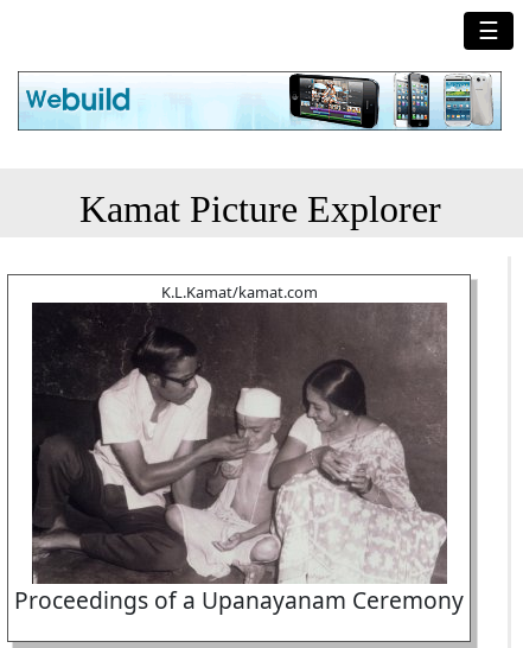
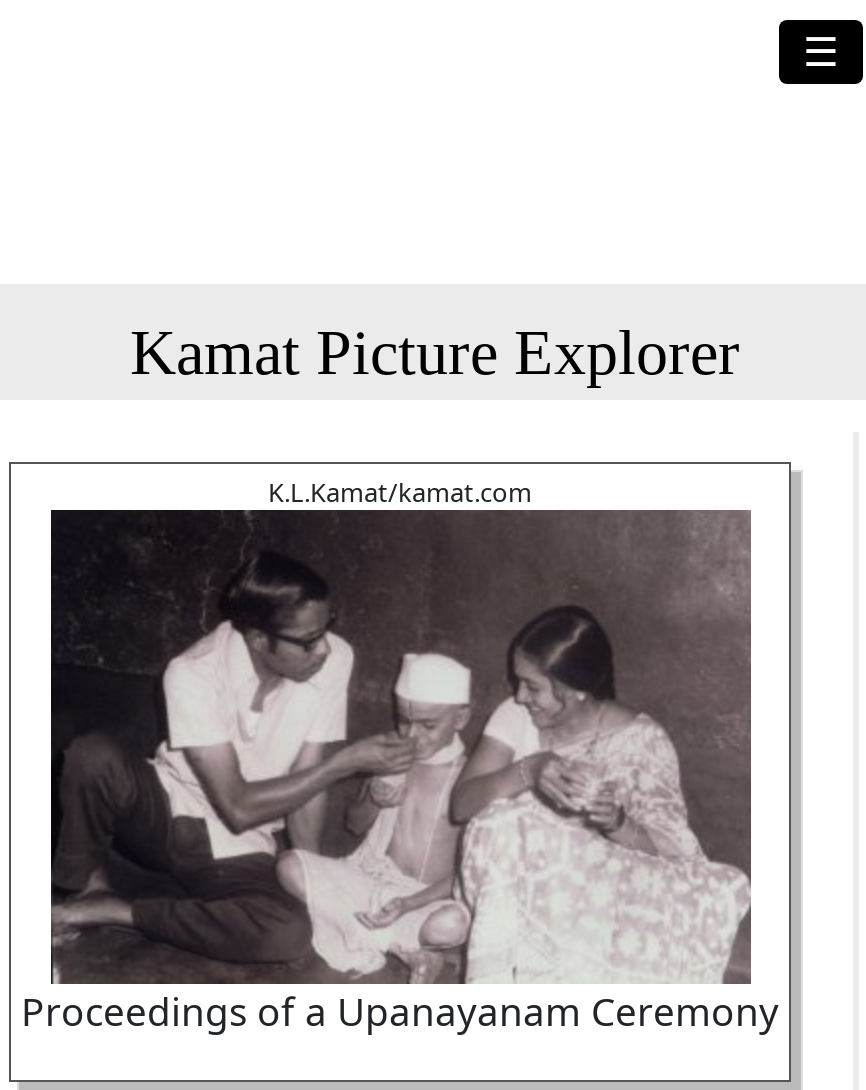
[17,70,503,132] [image] -> none

